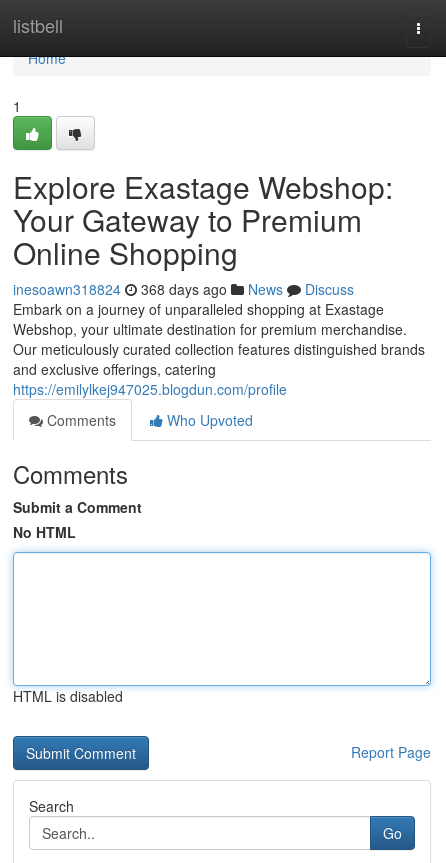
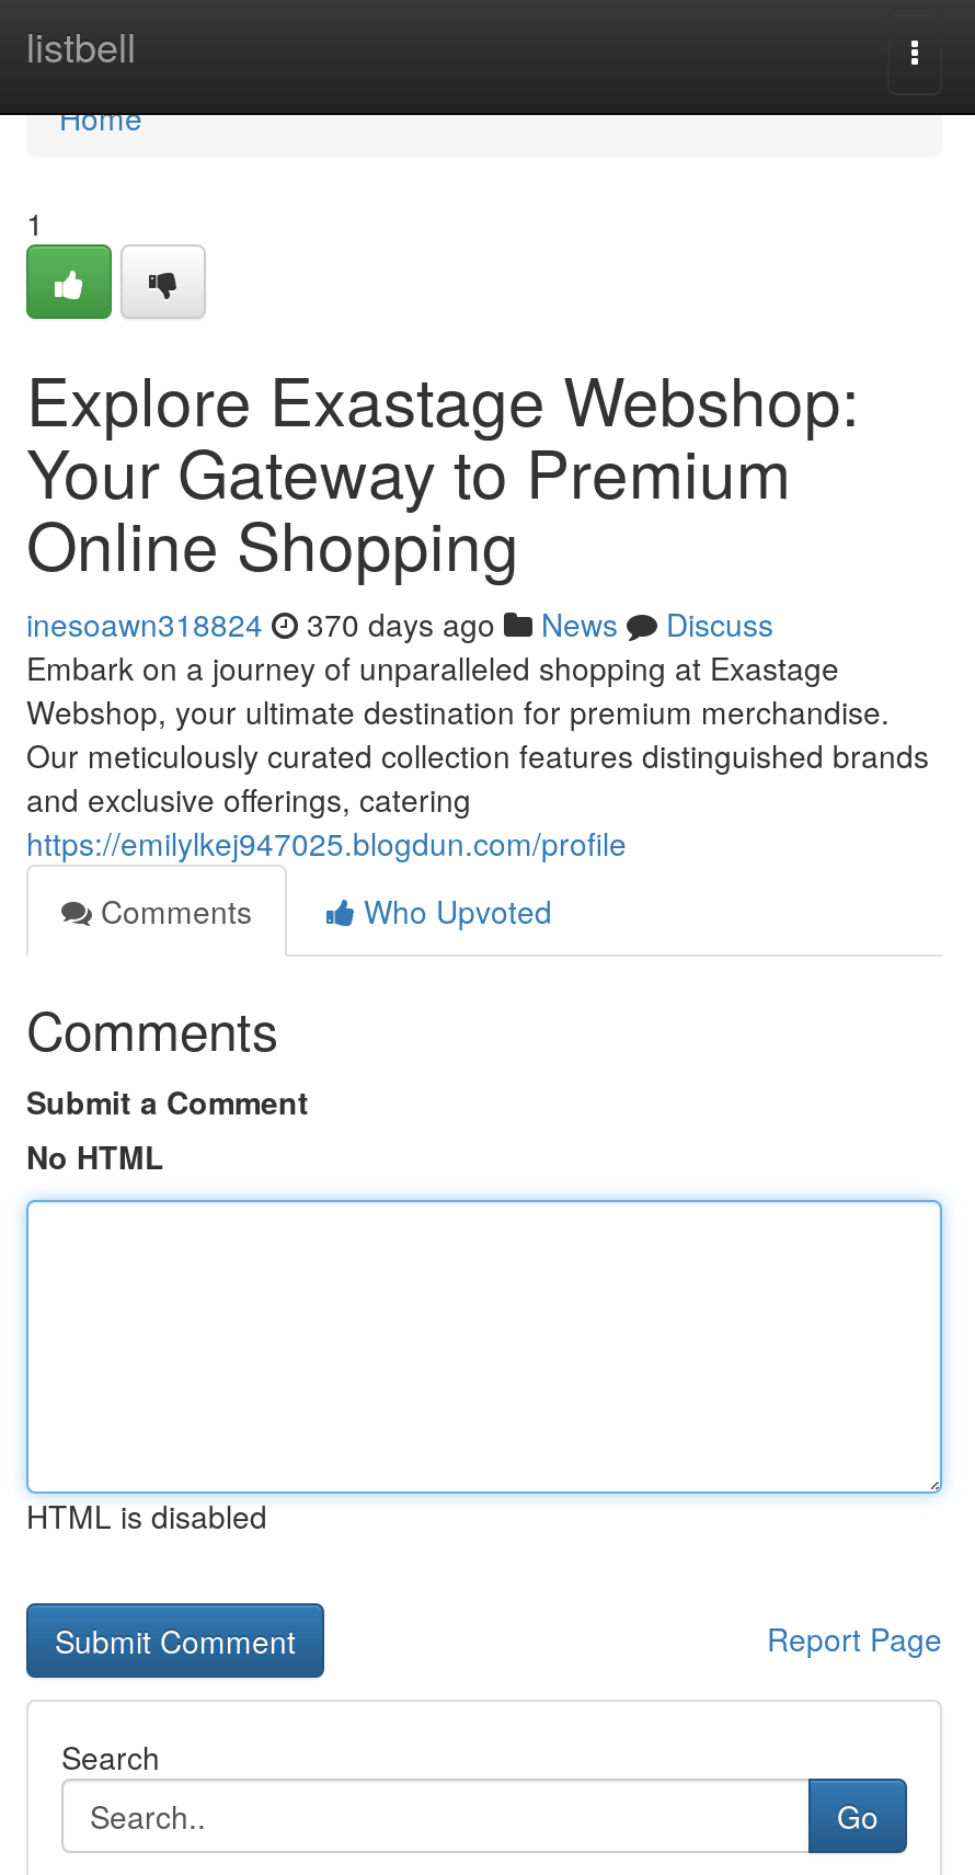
[13,279,354,299] inesoawn318824 368 days ago News Discuss -> [26,602,773,645] inesoawn318824 370 days ago News Discuss

